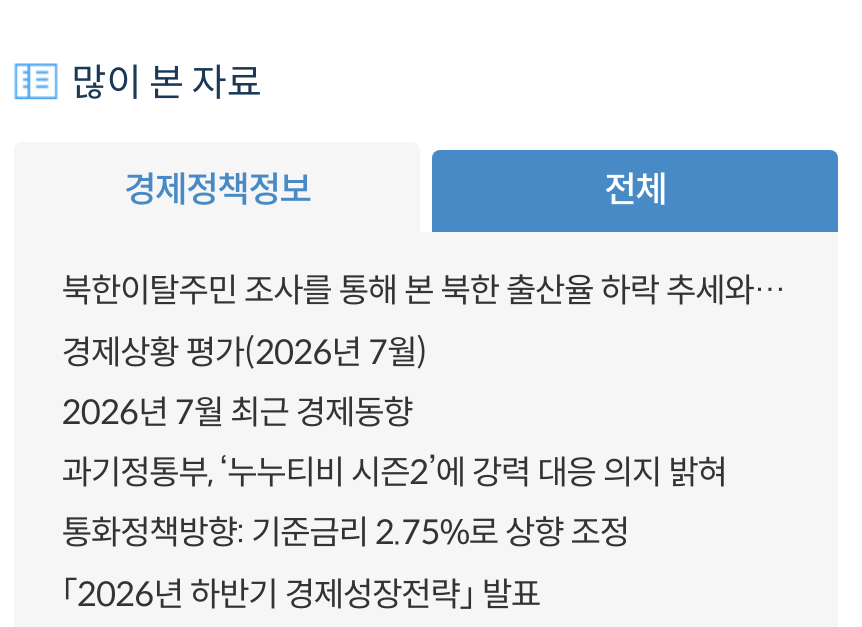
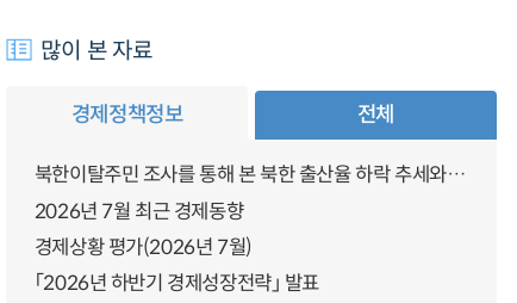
moved [62,331,427,373] -> [34,235,252,260]: 경제상황 평가(2026년 7월)
[62,452,727,555] 과기정통부, ‘누누티비 시즌2’에 강력 대응 의지 밝혀 | 통화정책방향: 기준금리 2.75%로 상향 조정 -> none

